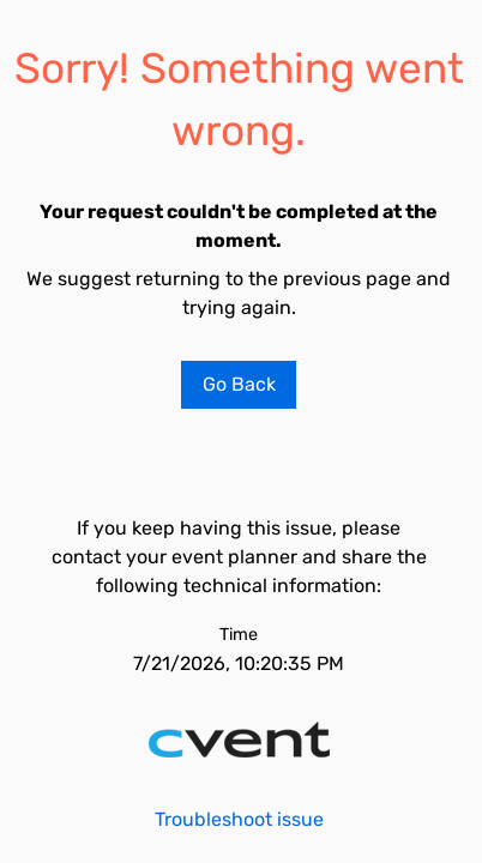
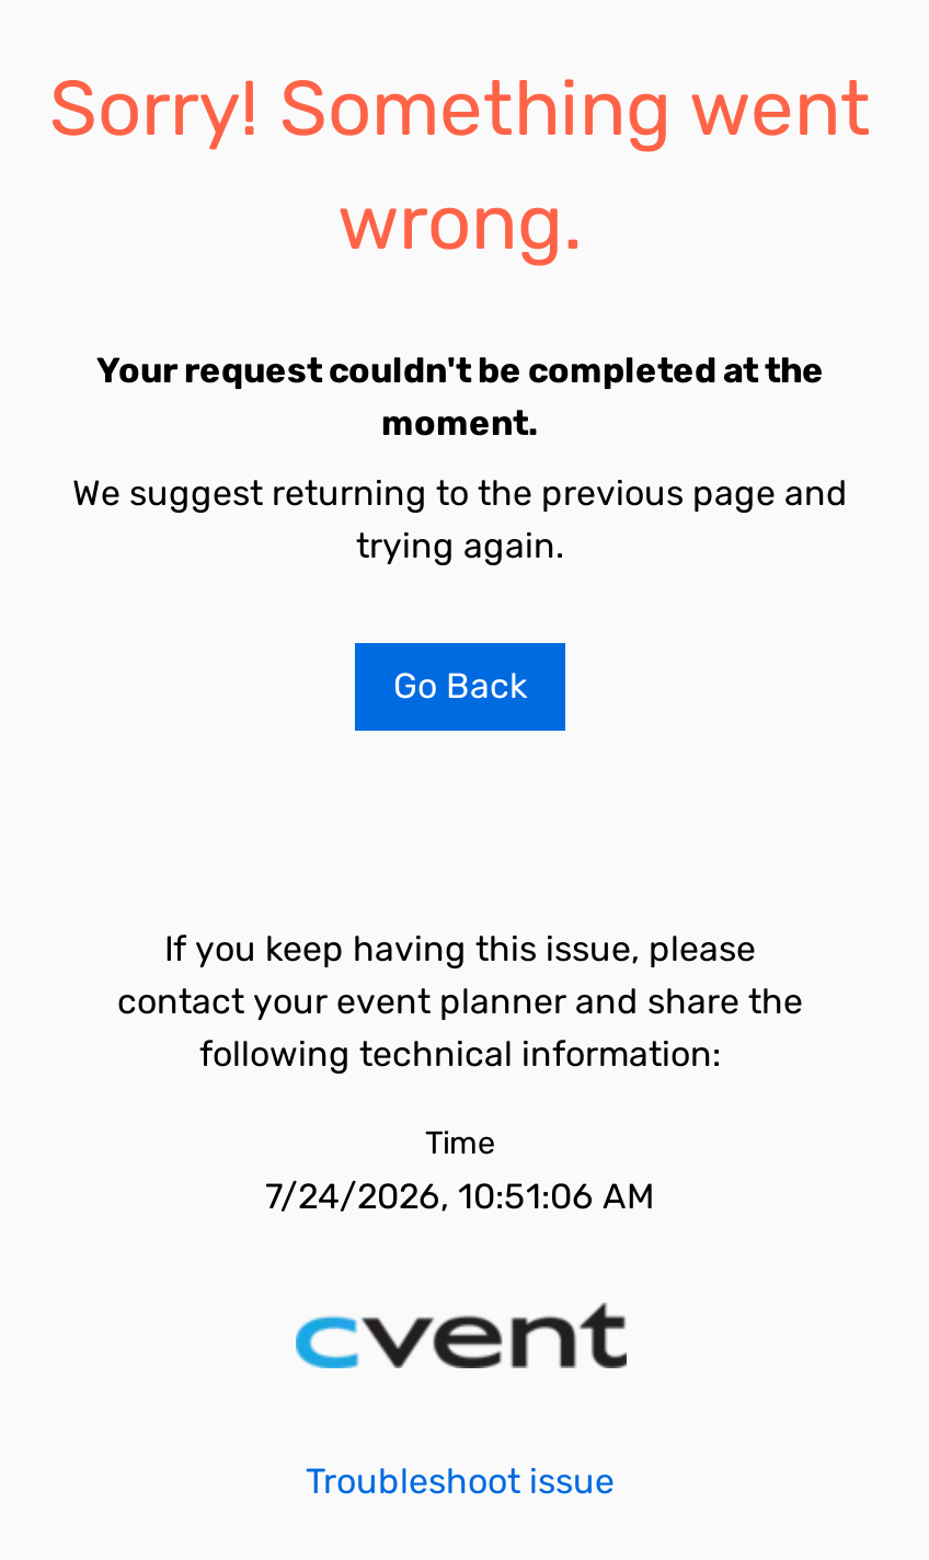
[133,652,344,675] 7/21/2026, 10:20:35 PM -> [265,1175,655,1217] 7/24/2026, 10:51:06 AM

